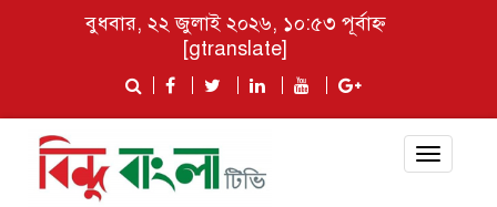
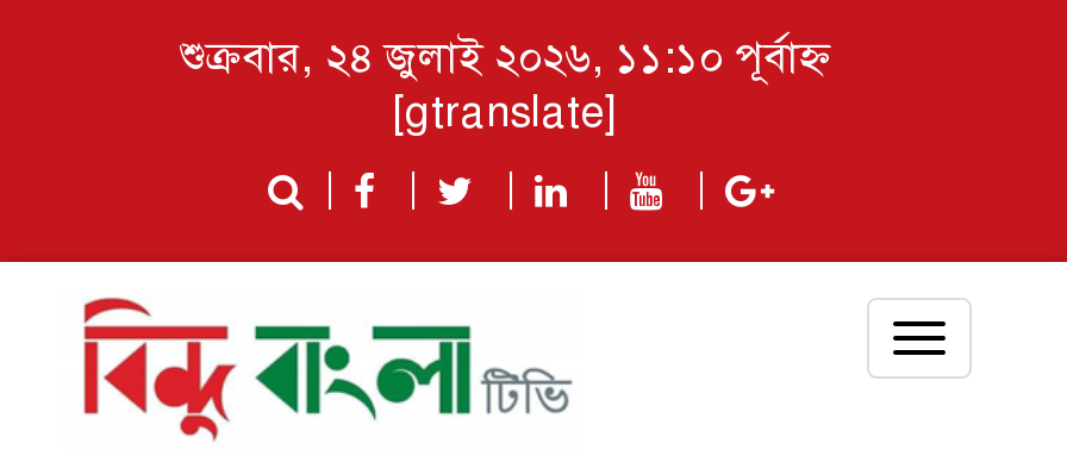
[85,11,386,35] বুধবার, ২২ জুলাই ২০২৬, ১০:৫৩ পূর্বাহ্ন -> [180,31,830,83] শুক্রবার, ২৪ জুলাই ২০২৬, ১১:১০ পূর্বাহ্ন

